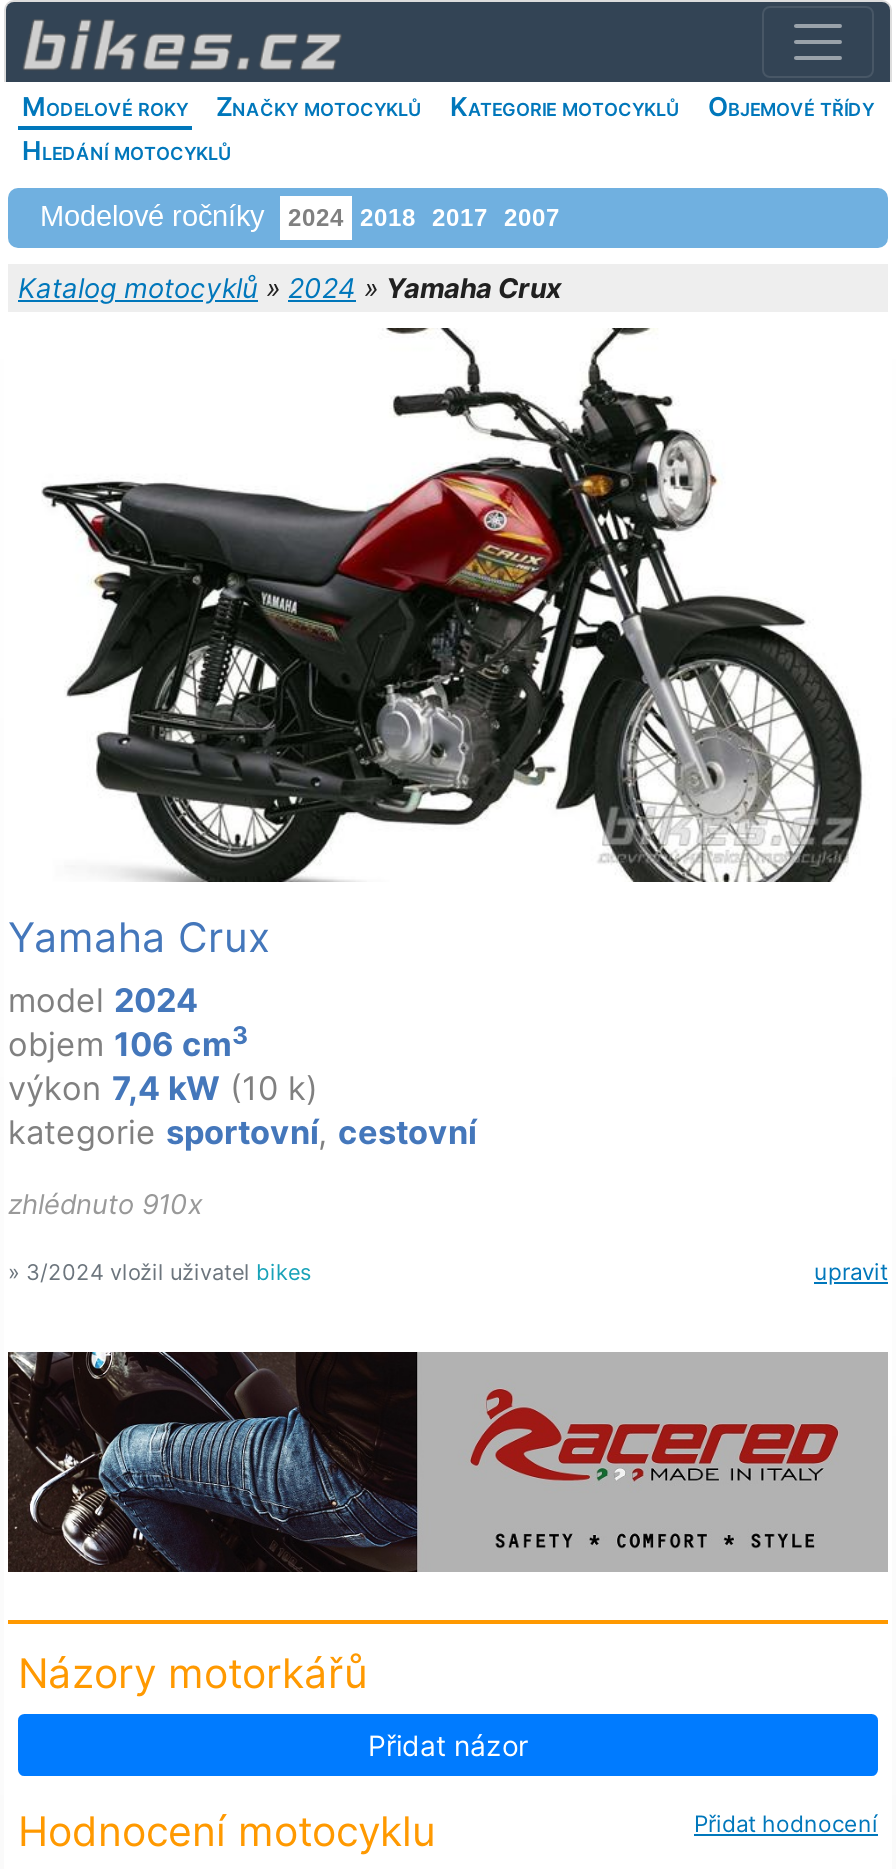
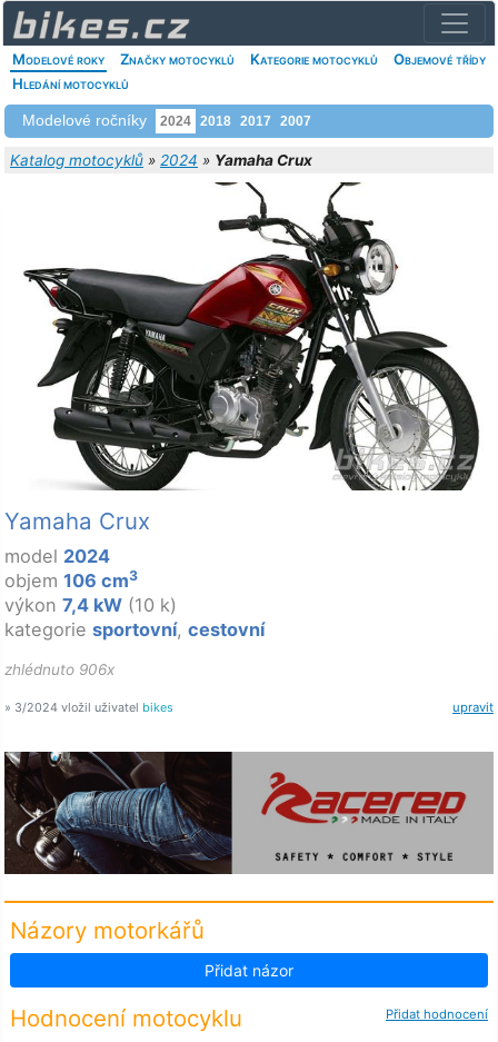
[8,1189,202,1221] zhlédnuto 910x -> [4,661,114,679] zhlédnuto 906x

